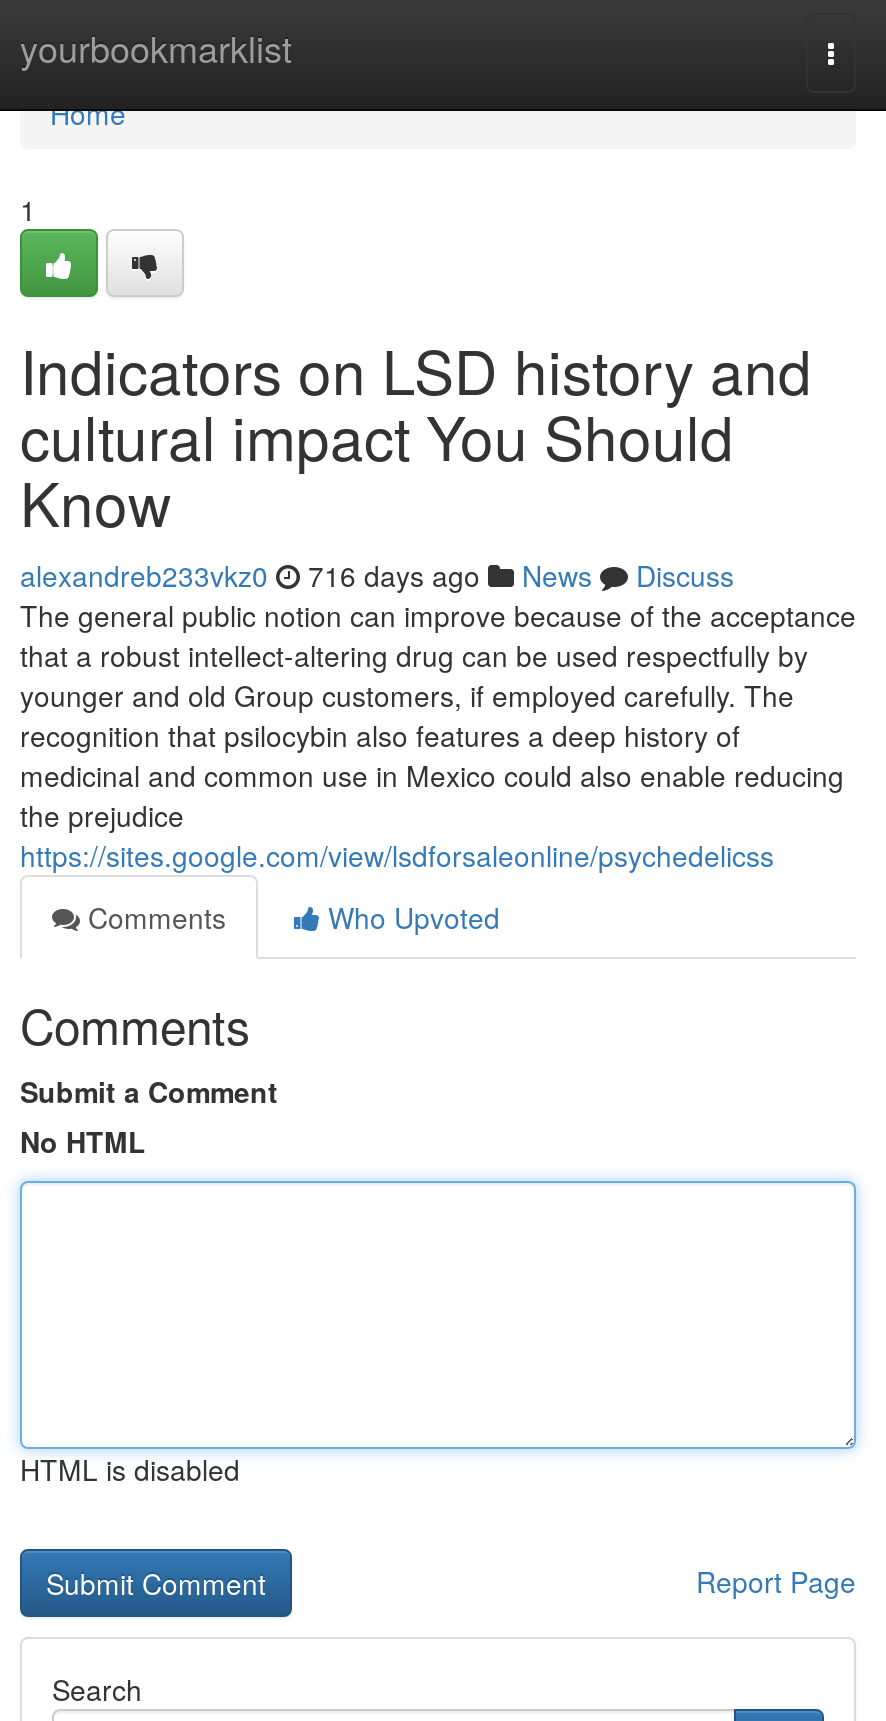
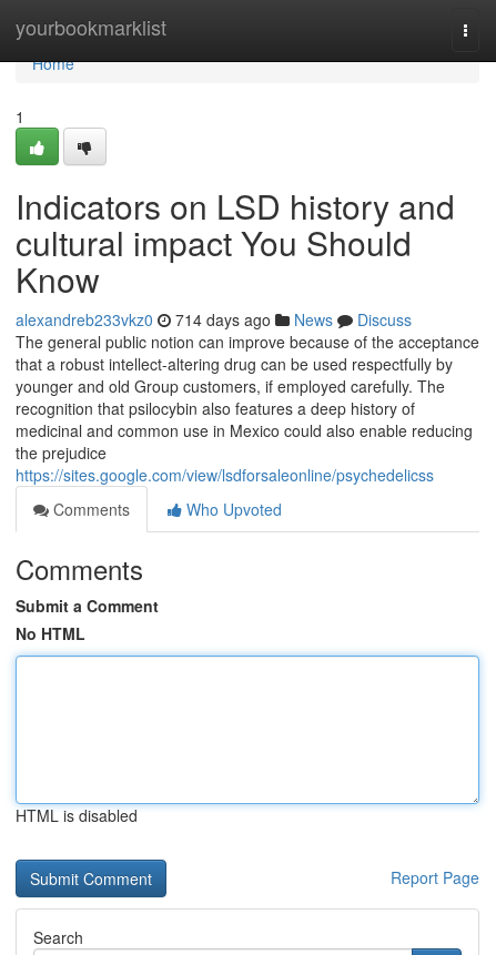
[20,555,734,595] alexandreb233vkz0 716 days ago News Discuss -> [16,308,412,331] alexandreb233vkz0 714 days ago News Discuss

